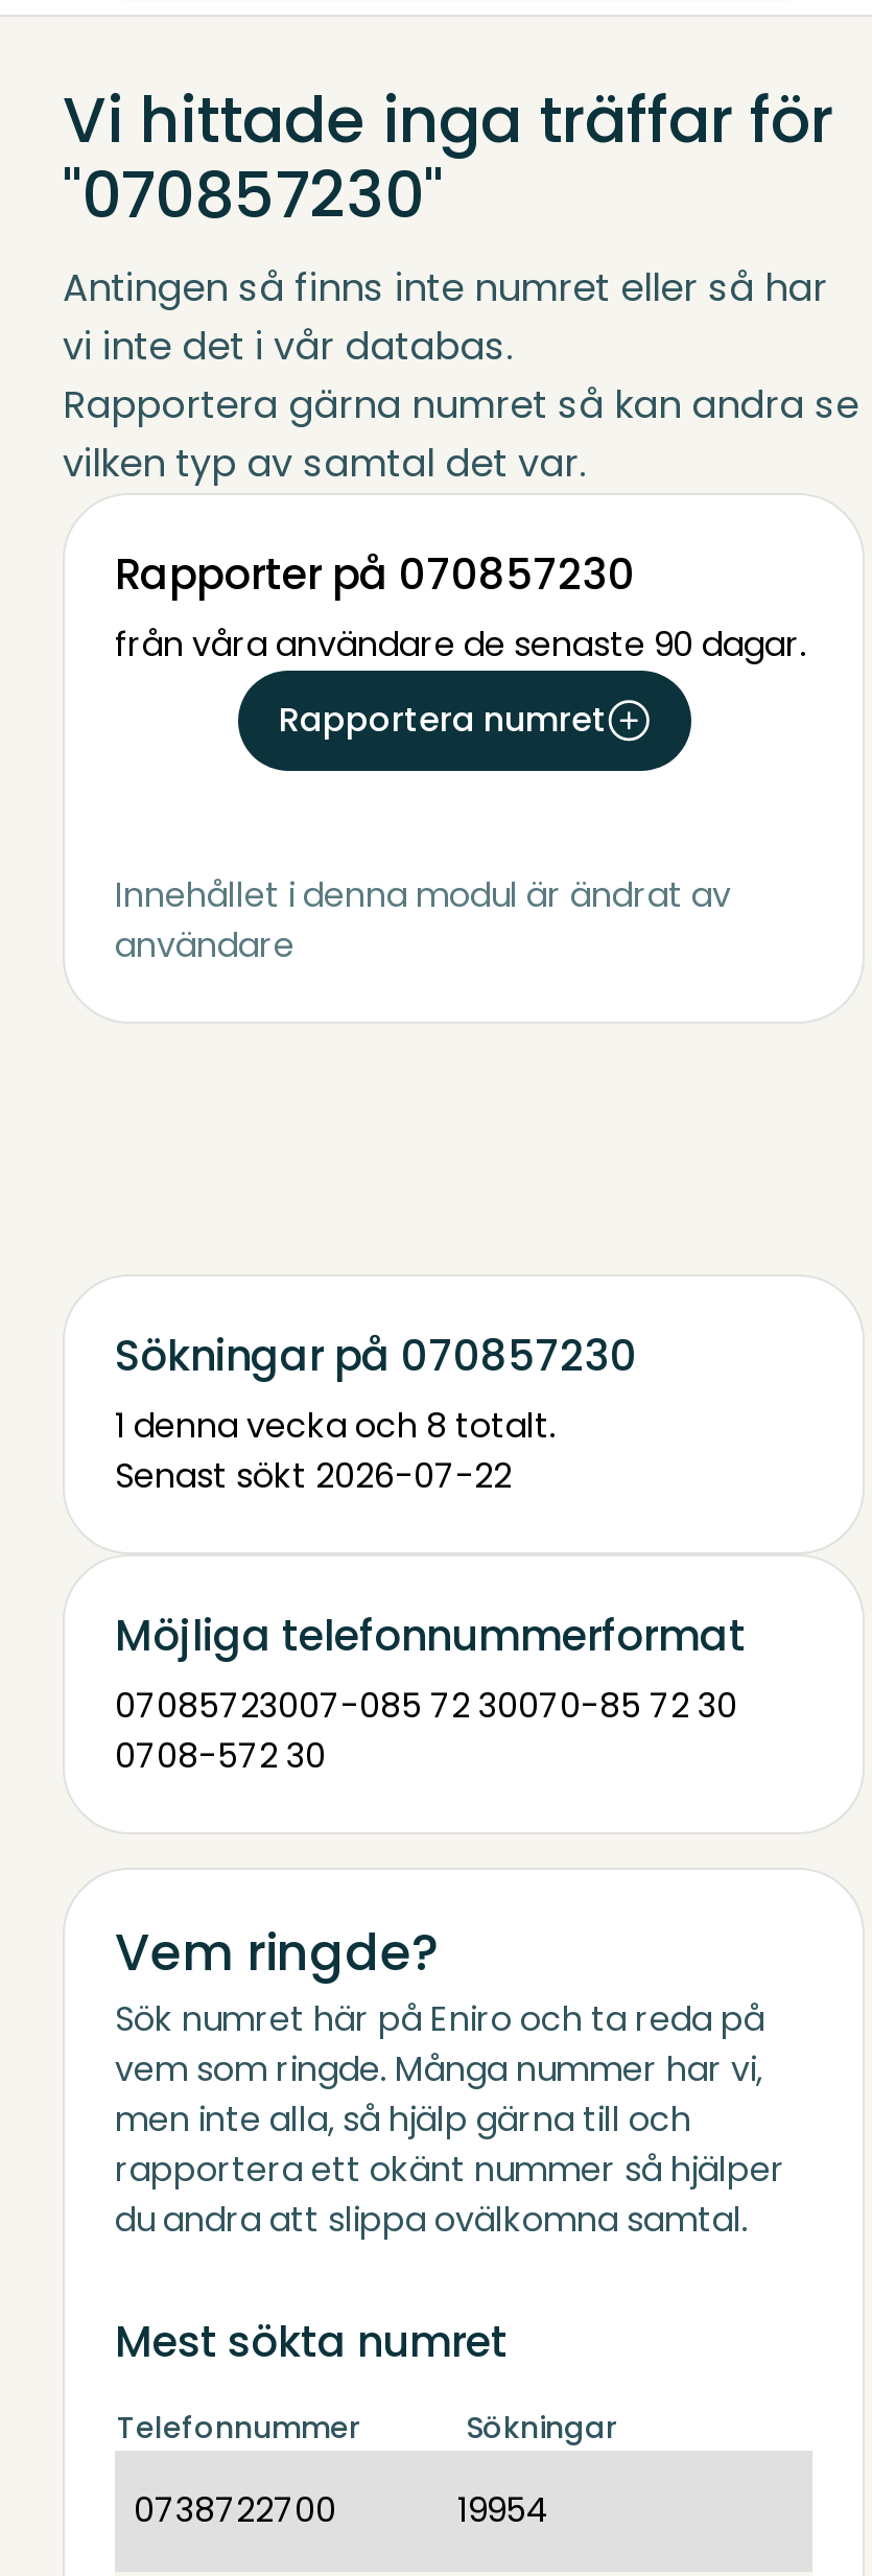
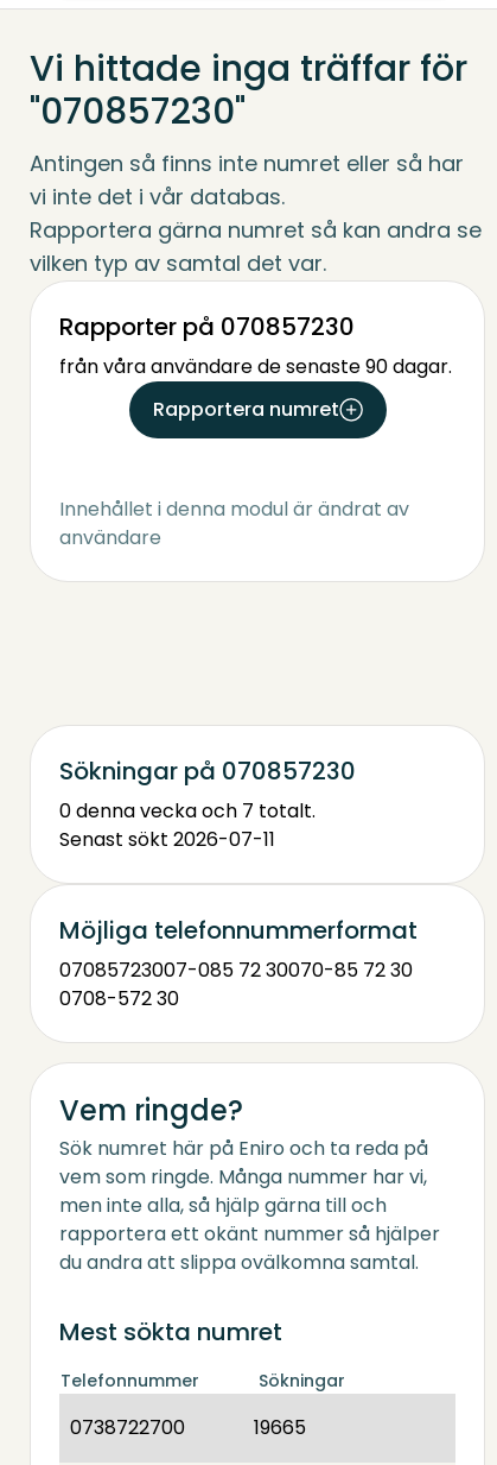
[115,1402,556,1450] 1 denna vecka och 8 totalt. -> [59,797,316,825] 0 denna vecka och 7 totalt.
[115,1452,512,1500] Senast sökt 2026-07-22 -> [59,826,275,853] Senast sökt 2026-07-11
[457,2486,549,2534] 19954 -> [254,1414,306,1441] 19665

